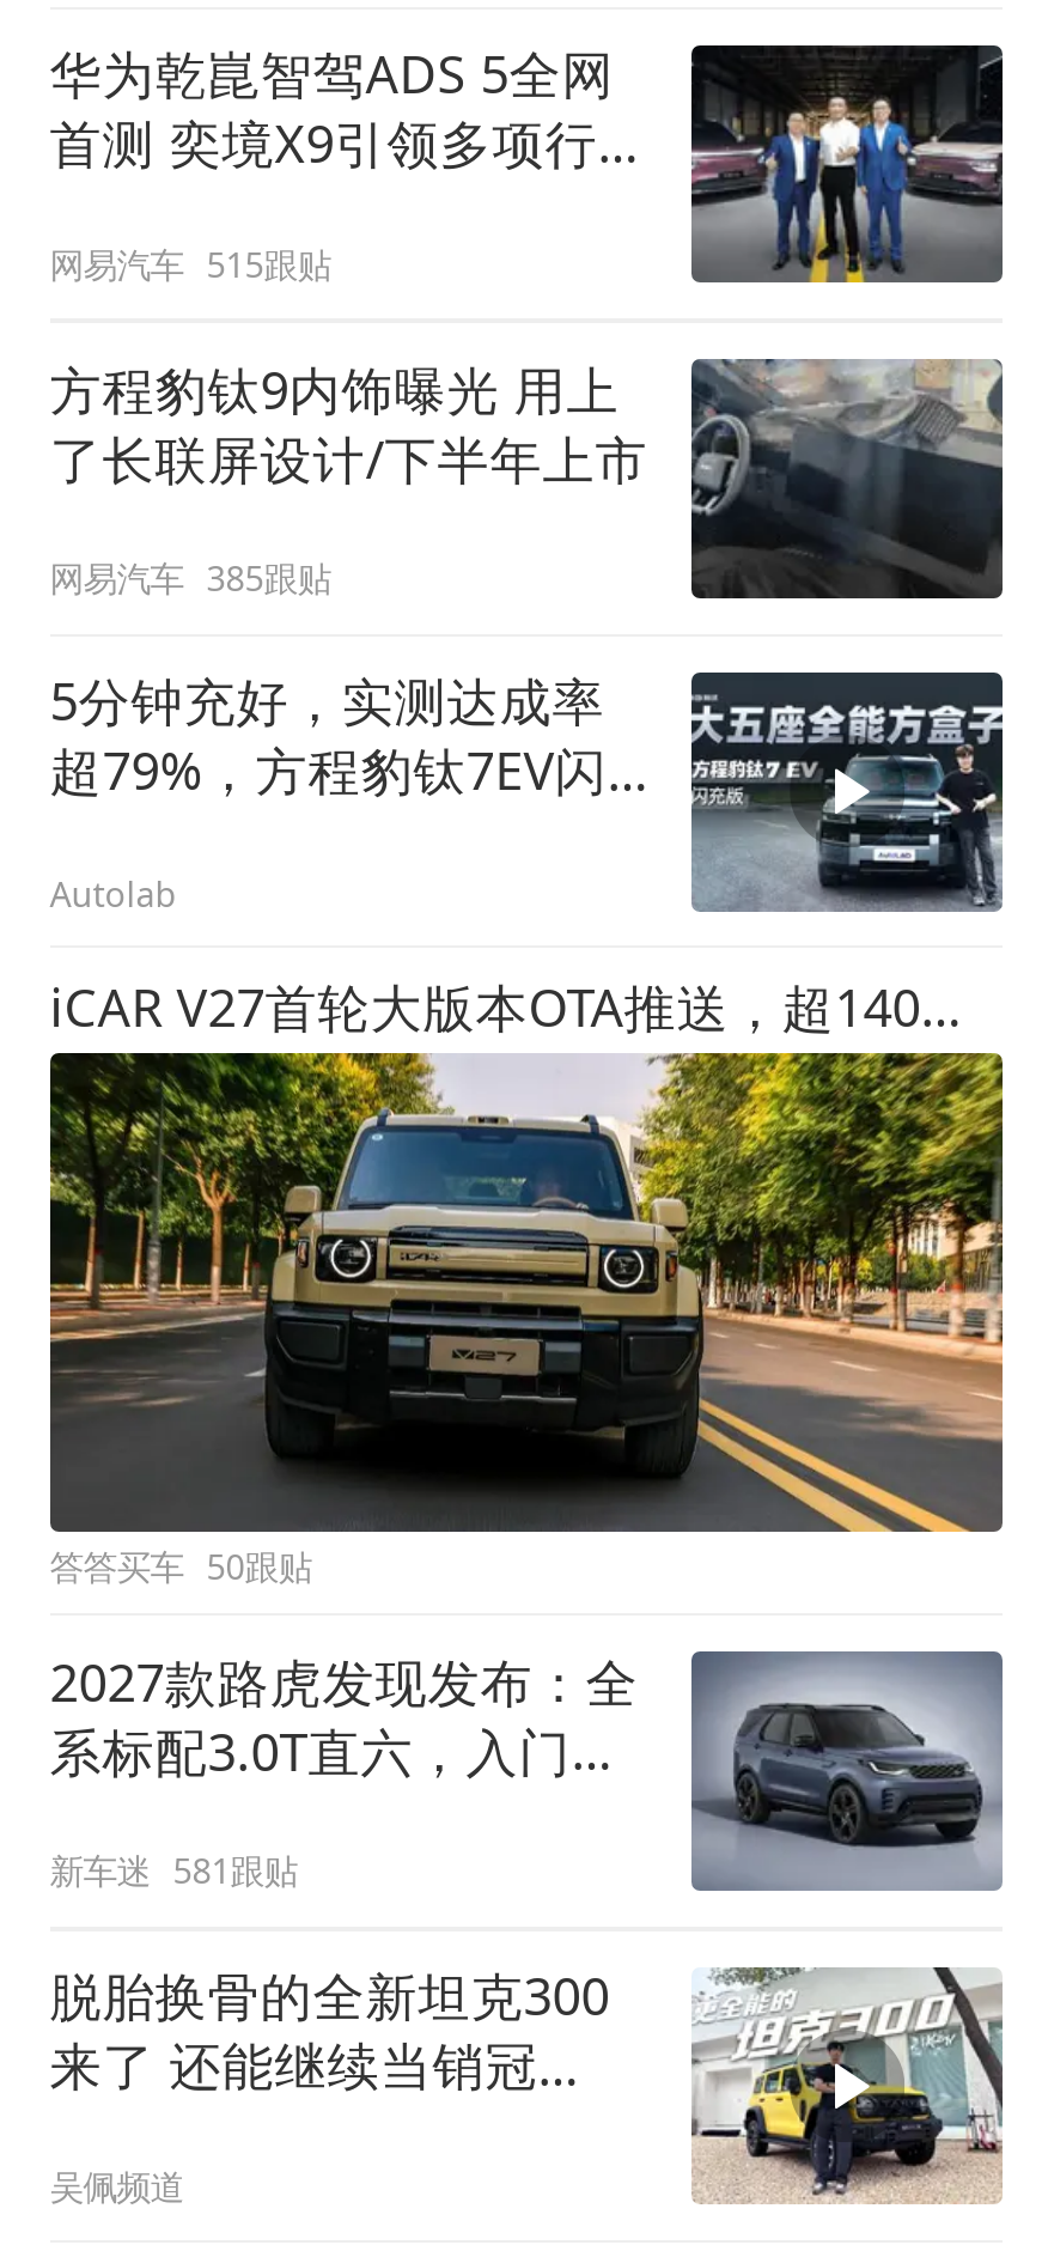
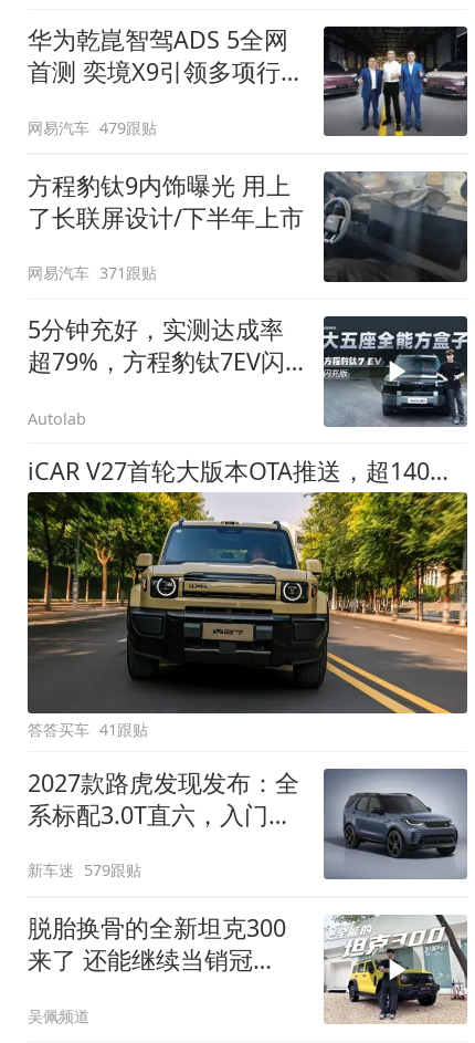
[50,241,331,286] 网易汽车 515跟贴 -> [27,117,157,138] 网易汽车 479跟贴
[50,556,331,601] 网易汽车 385跟贴 -> [27,262,157,283] 网易汽车 371跟贴
[50,1543,312,1588] 答答买车 50跟贴 -> [27,719,148,740] 答答买车 41跟贴
[50,1848,297,1894] 新车迷 581跟贴 -> [27,860,142,881] 新车迷 579跟贴

